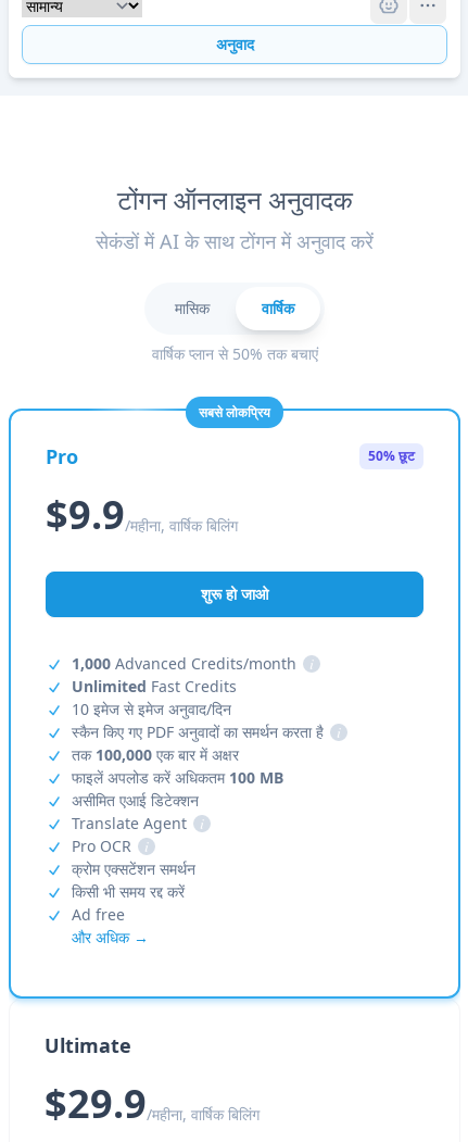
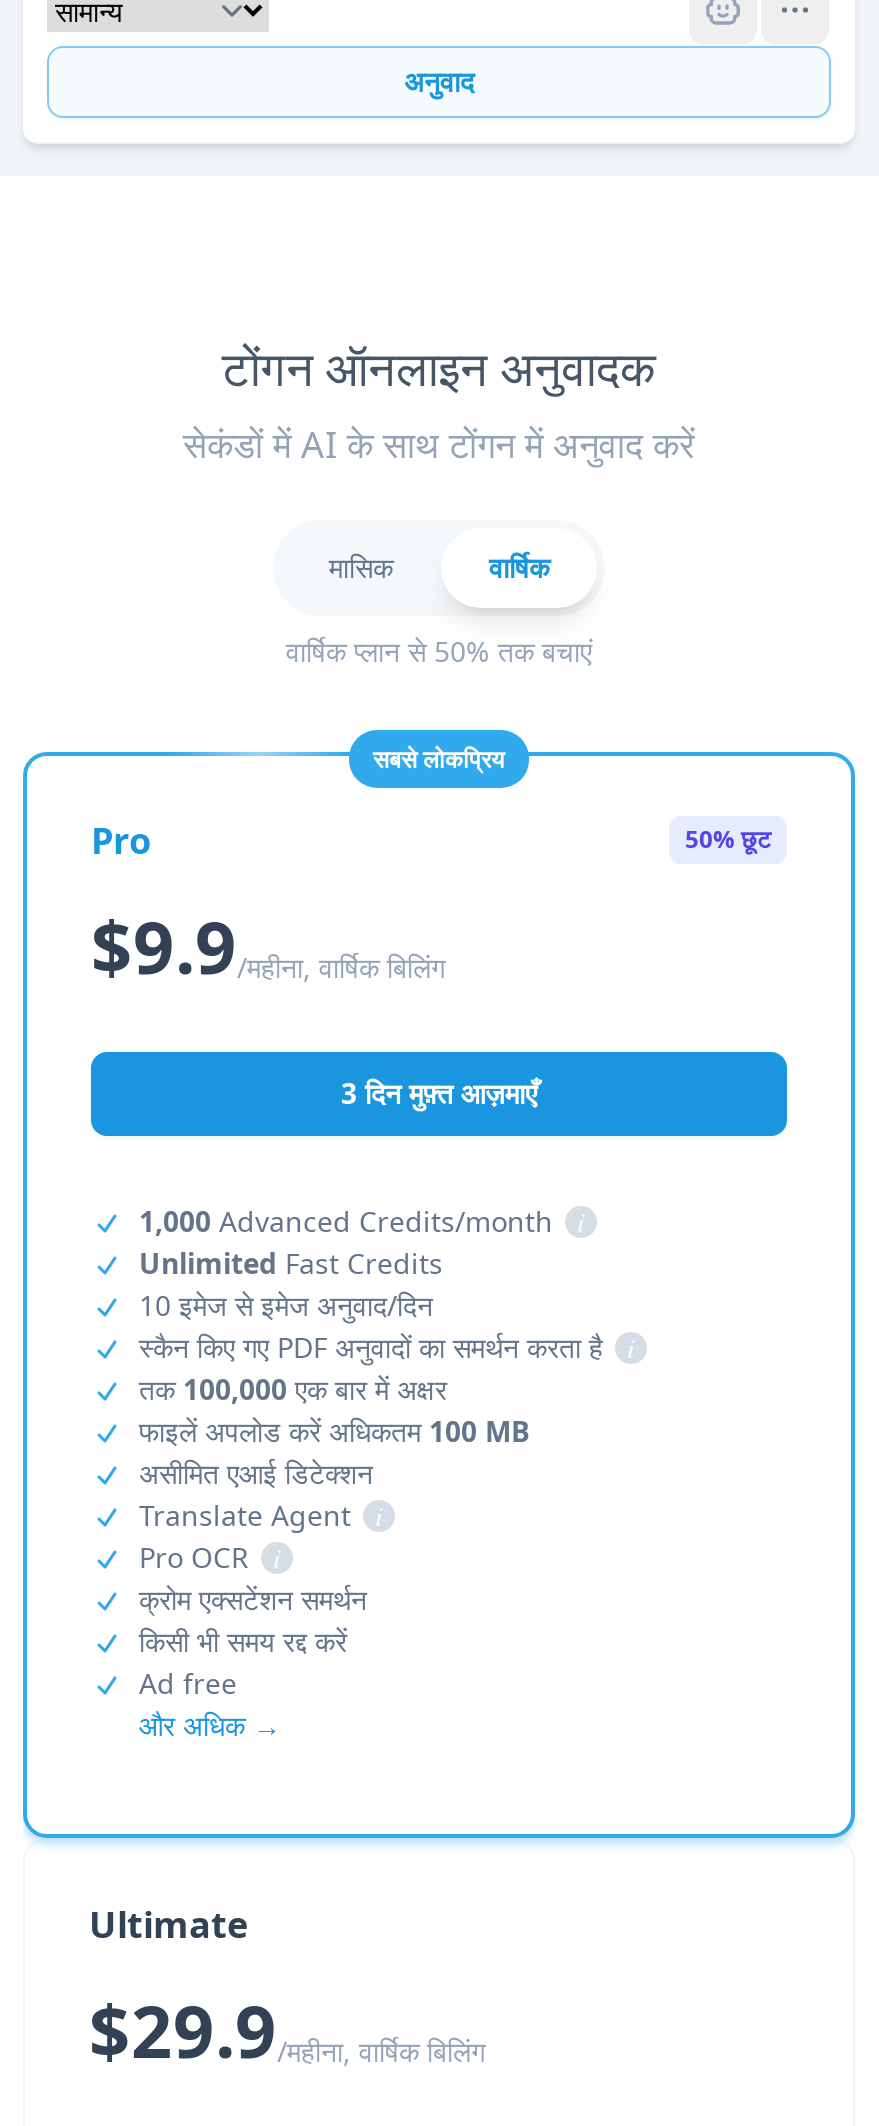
[201,583,268,604] शुरू हो जाओ -> [341,1074,537,1112] 3 दिन मुफ़्त आज़माएँ

